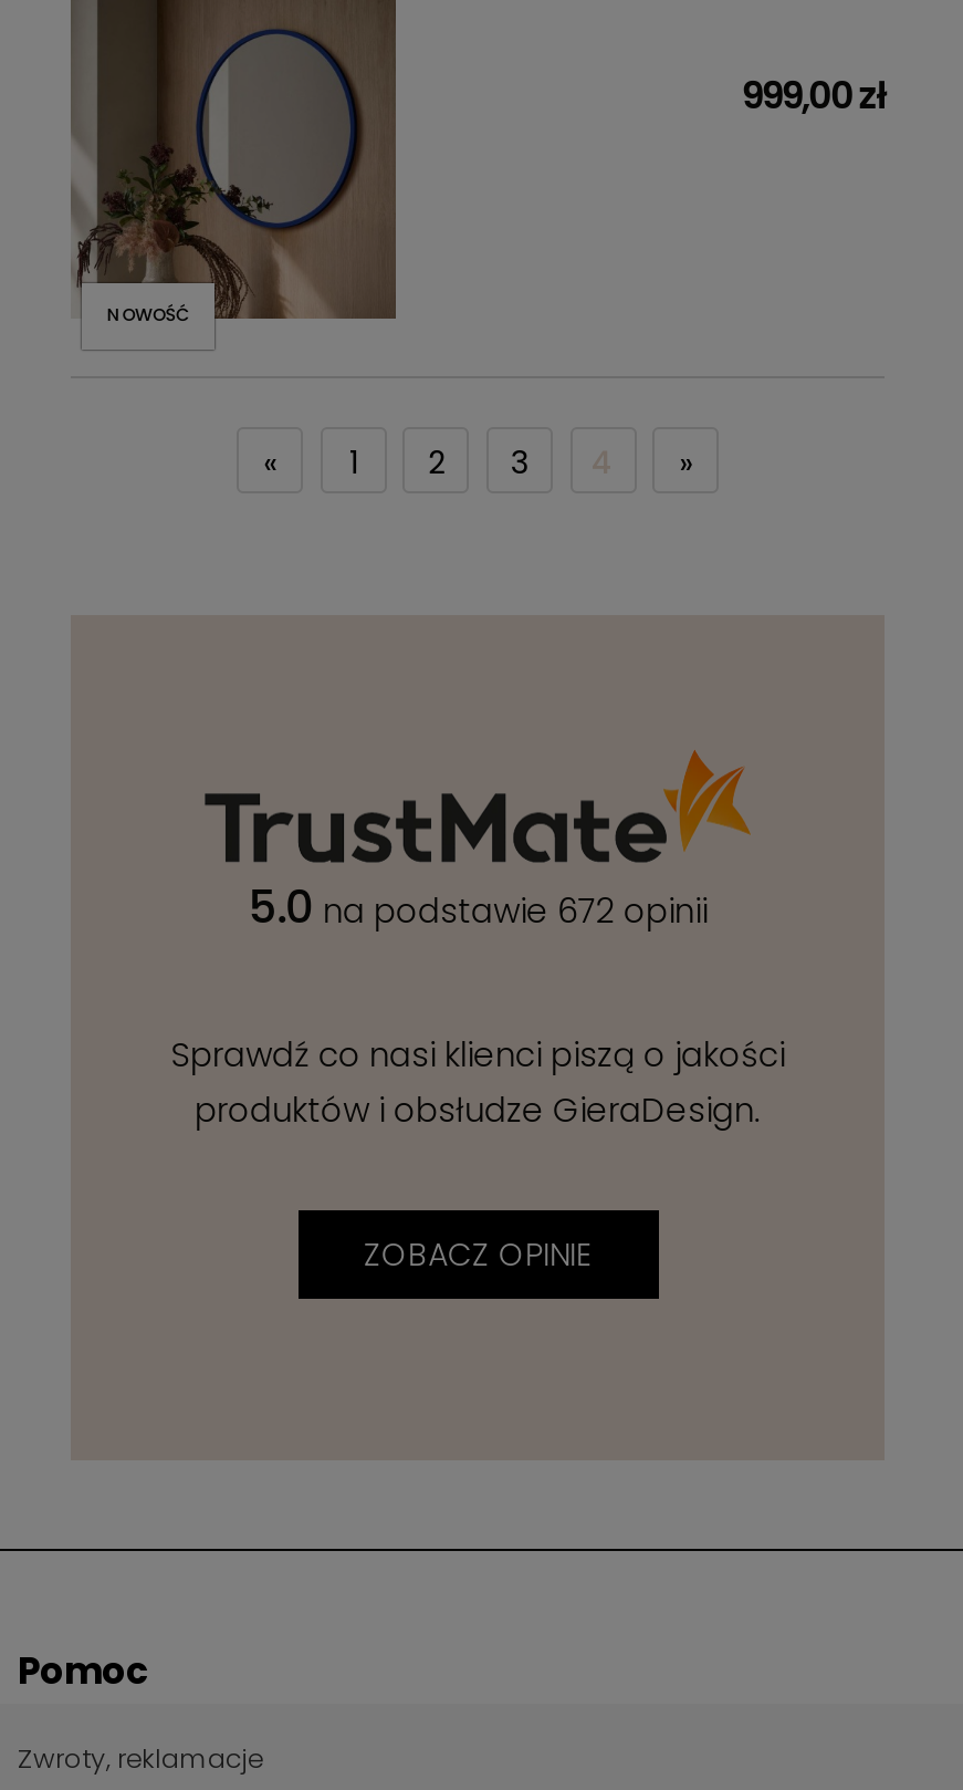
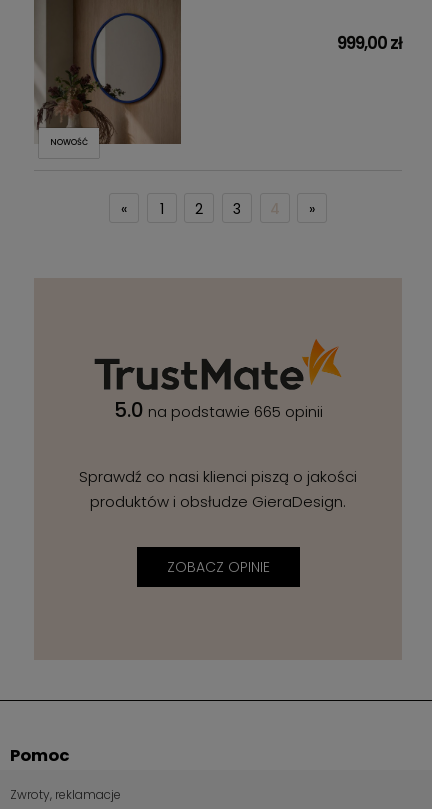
[248,876,708,937] 5.0 na podstawie 672 opinii -> [114,396,323,424] 5.0 na podstawie 665 opinii

